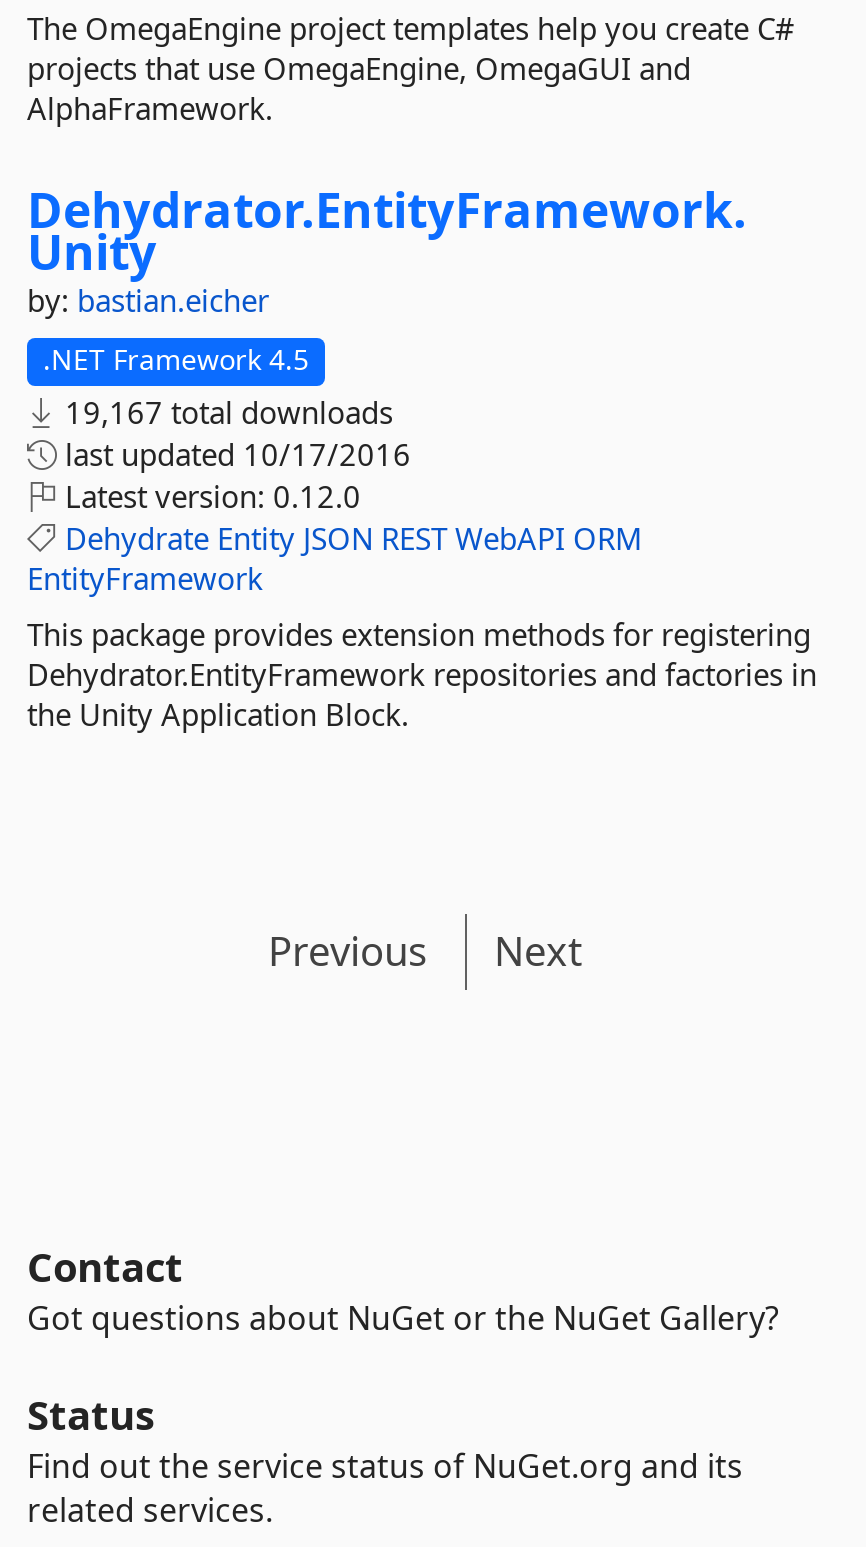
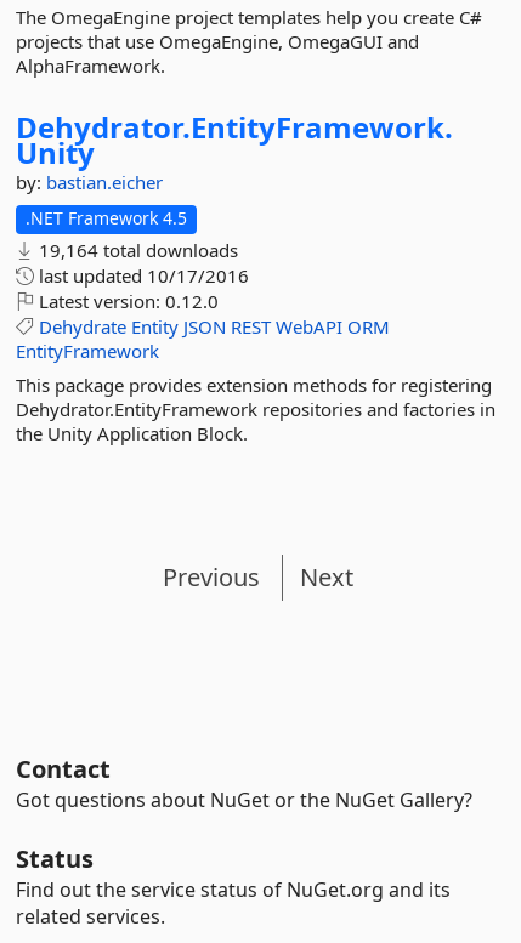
[57,392,393,432] 19,167 total downloads -> [34,238,238,262] 19,164 total downloads

